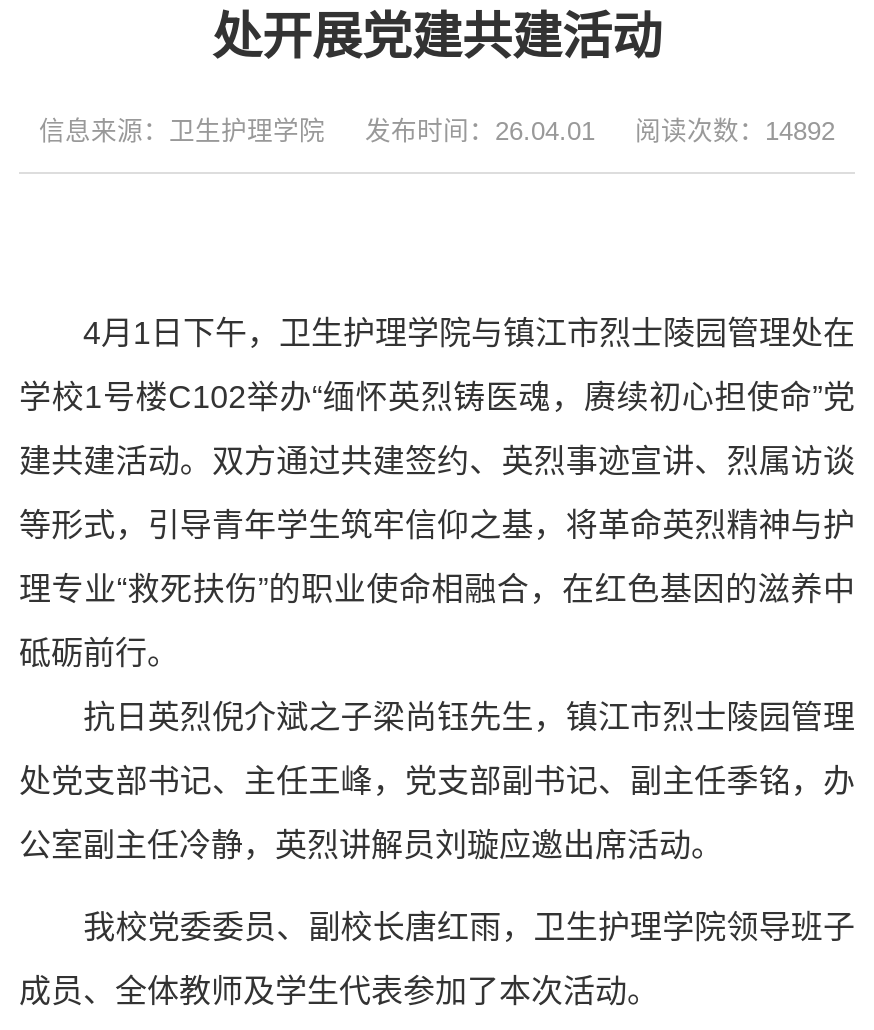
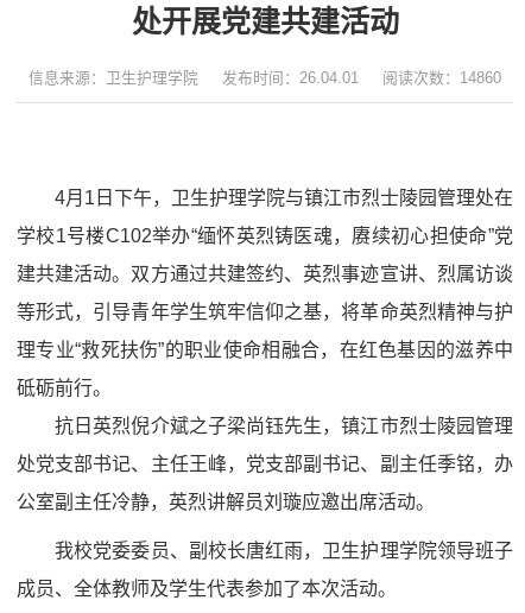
[39,117,835,147] 信息来源：卫生护理学院 发布时间：26.04.01 阅读次数：14892 -> [29,69,501,87] 信息来源：卫生护理学院 发布时间：26.04.01 阅读次数：14860

